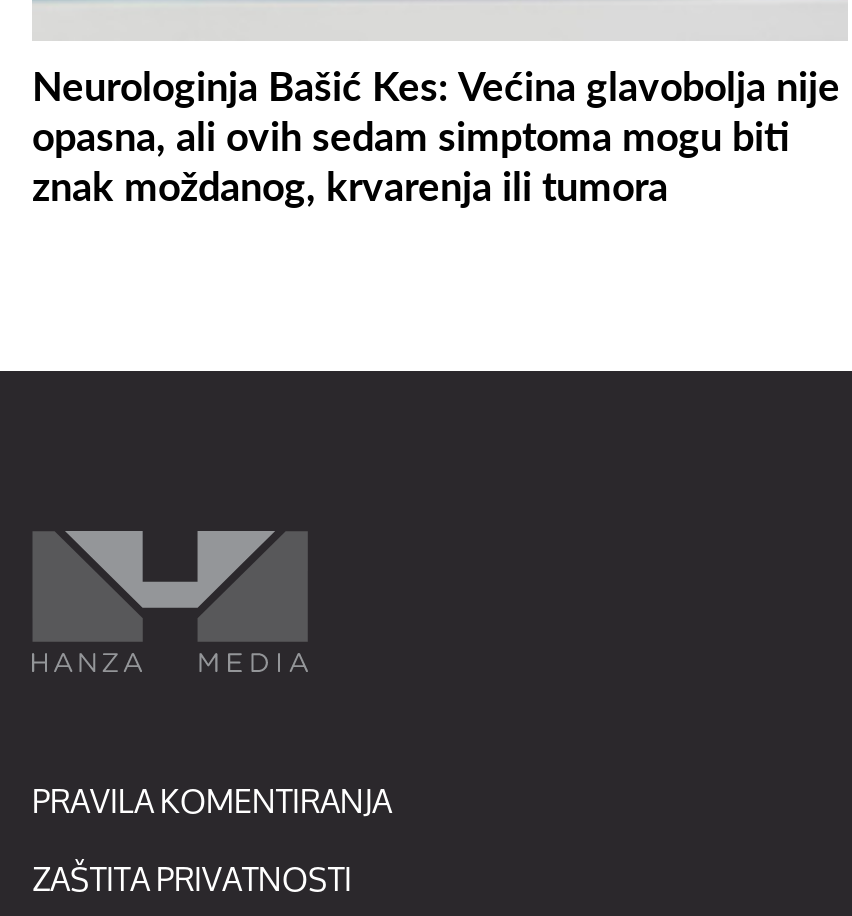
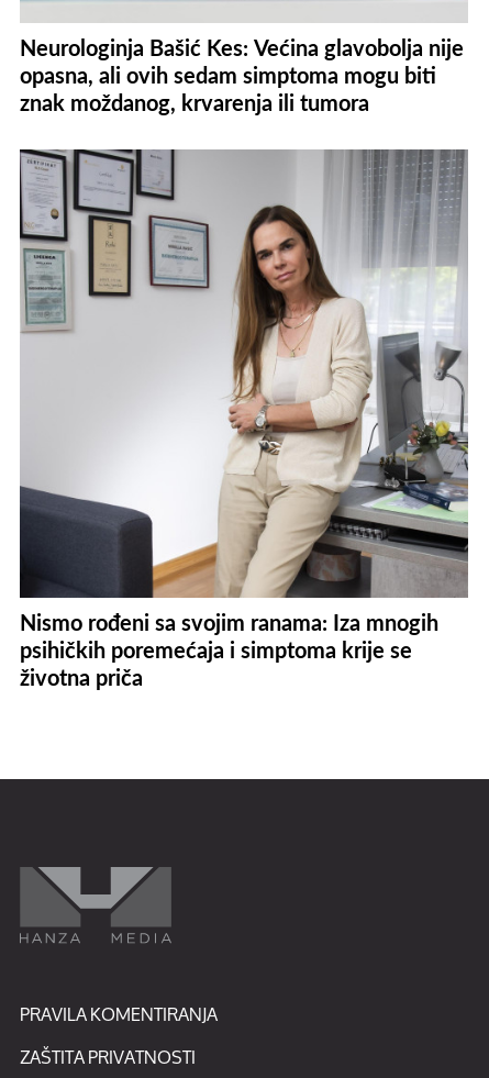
none -> [19,148,469,692] [image] | Nismo rođeni sa svojim ranama: Iza mnogih | psihičkih poremećaja i simptoma krije se | životna priča

